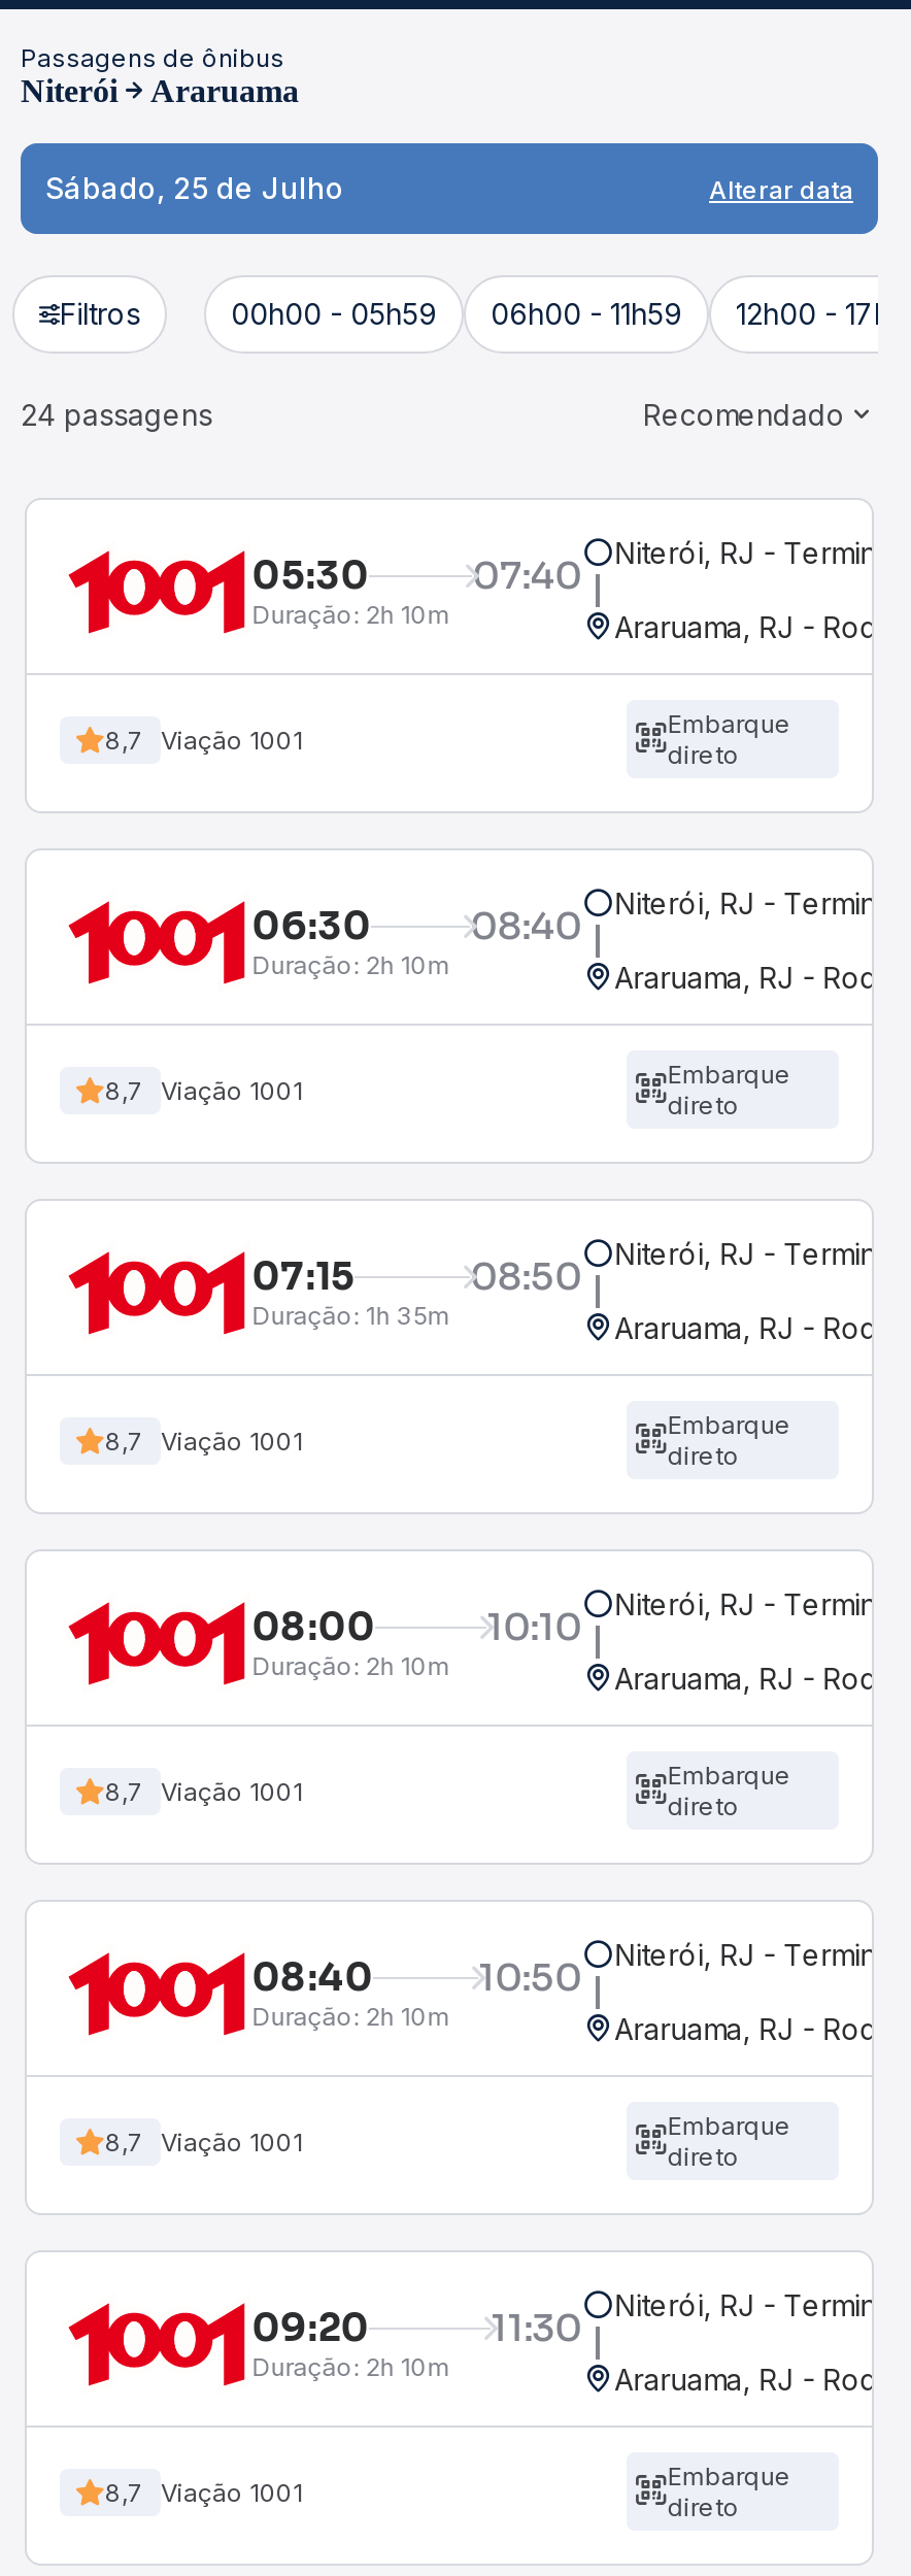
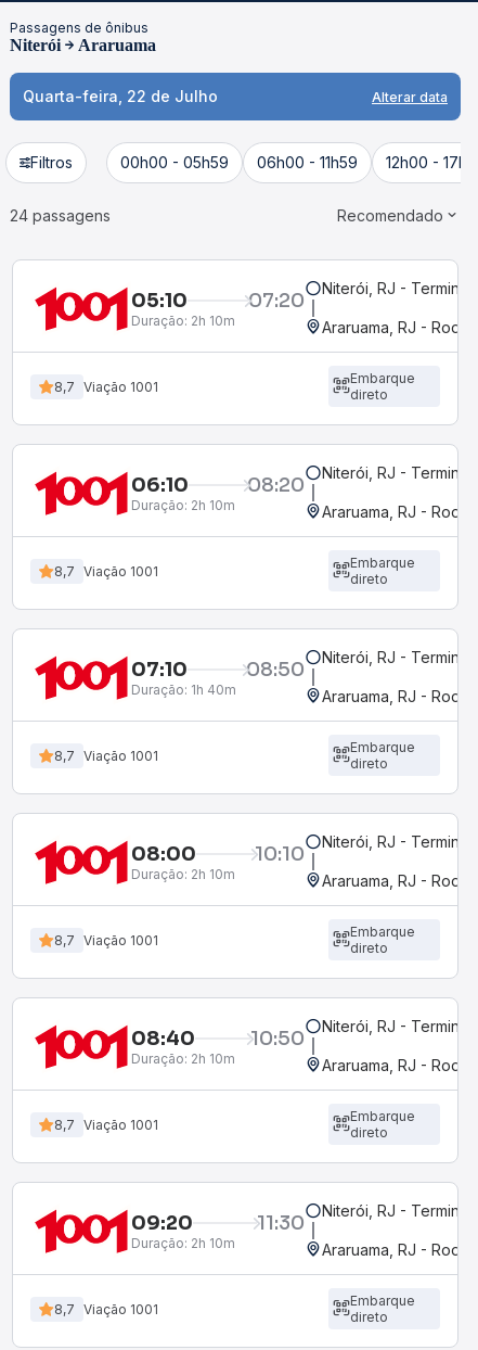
[45,170,344,205] Sábado, 25 de Julho -> [23,87,218,105] Quarta-feira, 22 de Julho
[252,553,369,598] 05:30 -> [131,288,188,312] 05:10
[472,553,582,598] 07:40 -> [248,288,305,312] 07:20
[252,903,371,948] 06:30 -> [131,473,189,496] 06:10
[470,903,582,948] 08:40 -> [247,473,305,496] 08:20
[252,1253,355,1299] 07:15 -> [131,657,188,681] 07:10
[252,1299,450,1330] Duração: 1h 35m -> [131,681,237,697] Duração: 1h 40m

